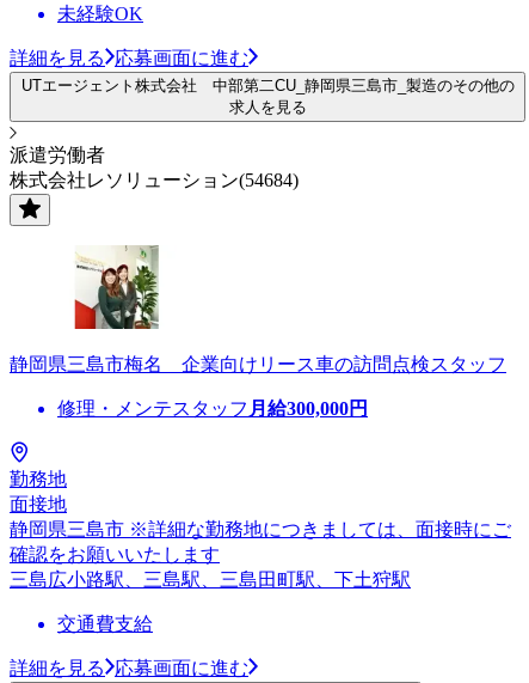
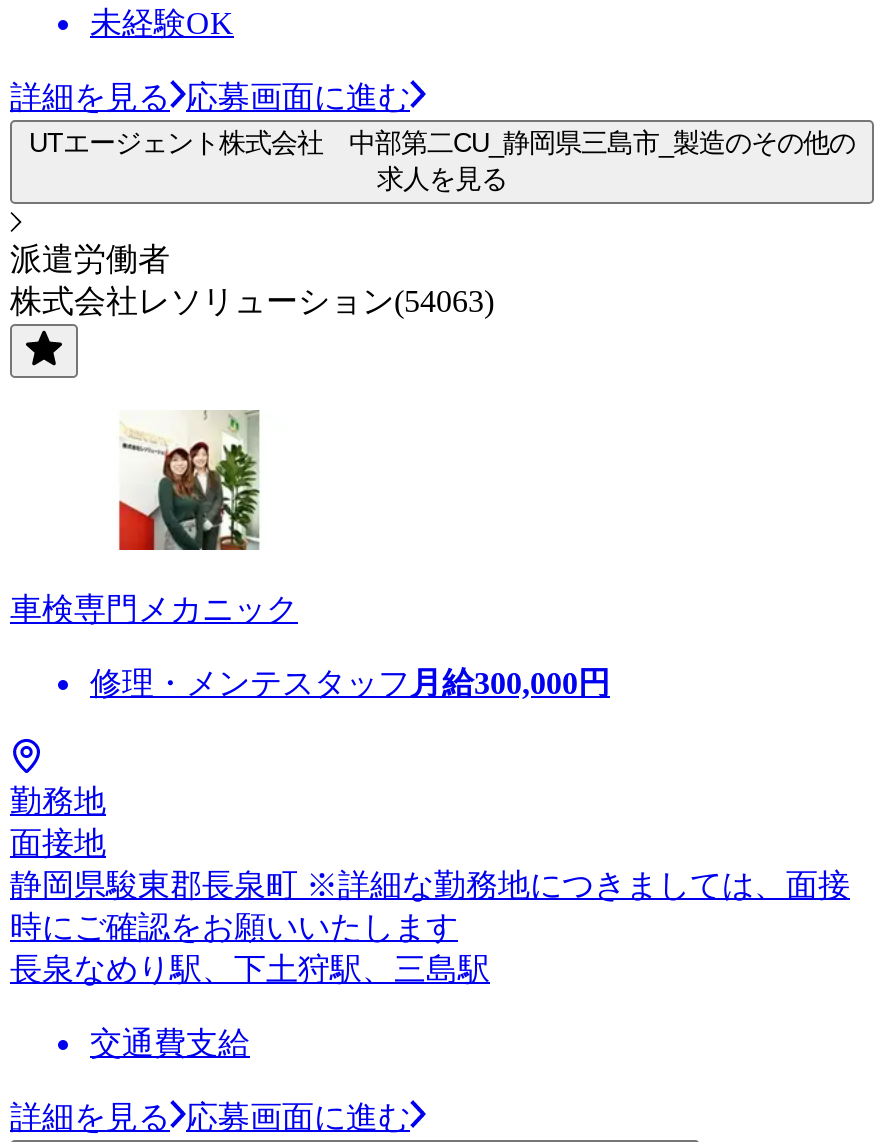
[10,170,299,190] 株式会社レソリューション(54684) -> [10,284,494,318] 株式会社レソリューション(54063)
[10,354,506,374] 静岡県三島市梅名 企業向けリース車の訪問点検スタッフ -> [10,592,298,626] 車検専門メカニック
[10,519,511,590] 静岡県三島市 ※詳細な勤務地につきましては、面接時にご | 確認をお願いいたします | 三島広小路駅、三島駅、三島田町駅、下土狩駅 -> [10,868,850,986] 静岡県駿東郡長泉町 ※詳細な勤務地につきましては、面接 | 時にご確認をお願いいたします | 長泉なめり駅、下土狩駅、三島駅

